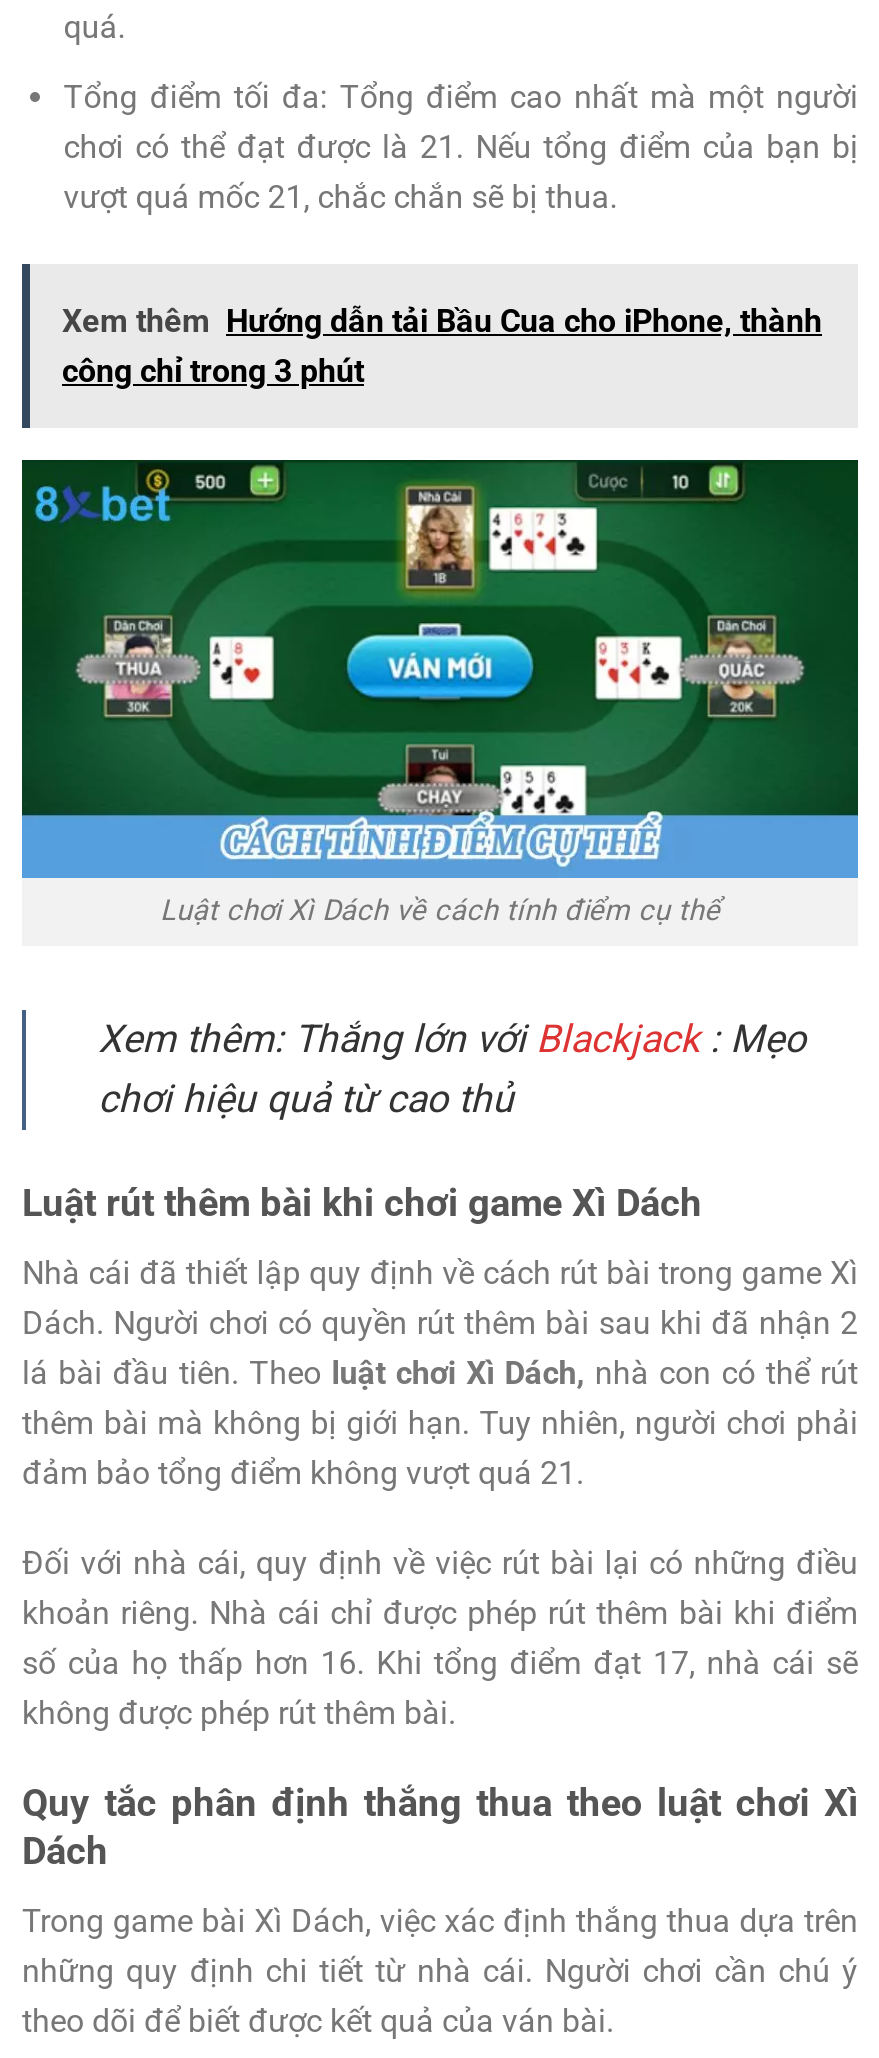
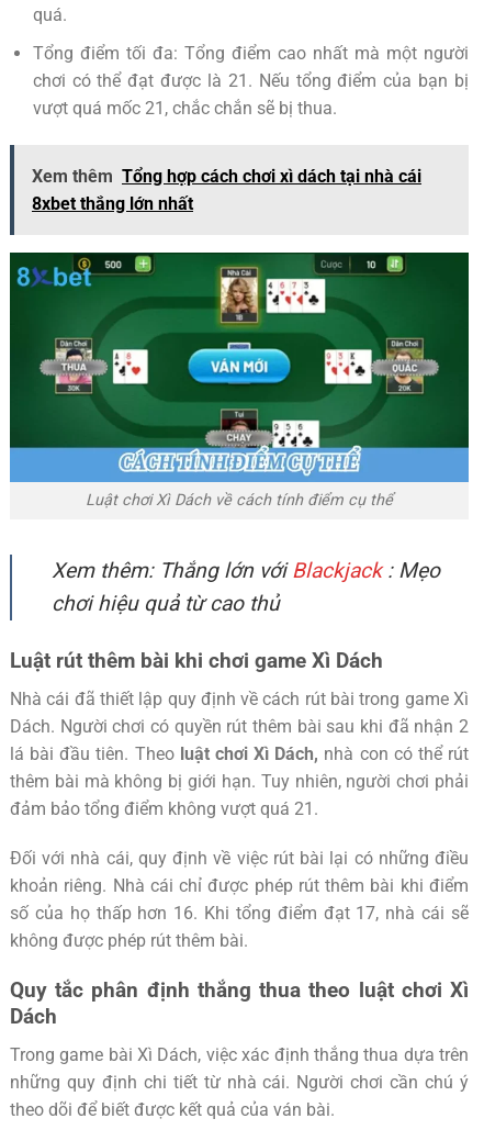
[62,301,822,389] Xem thêm Hướng dẫn tải Bầu Cua cho iPhone, thành | công chỉ trong 3 phút -> [32,165,421,214] Xem thêm Tổng hợp cách chơi xì dách tại nhà cái | 8xbet thắng lớn nhất

